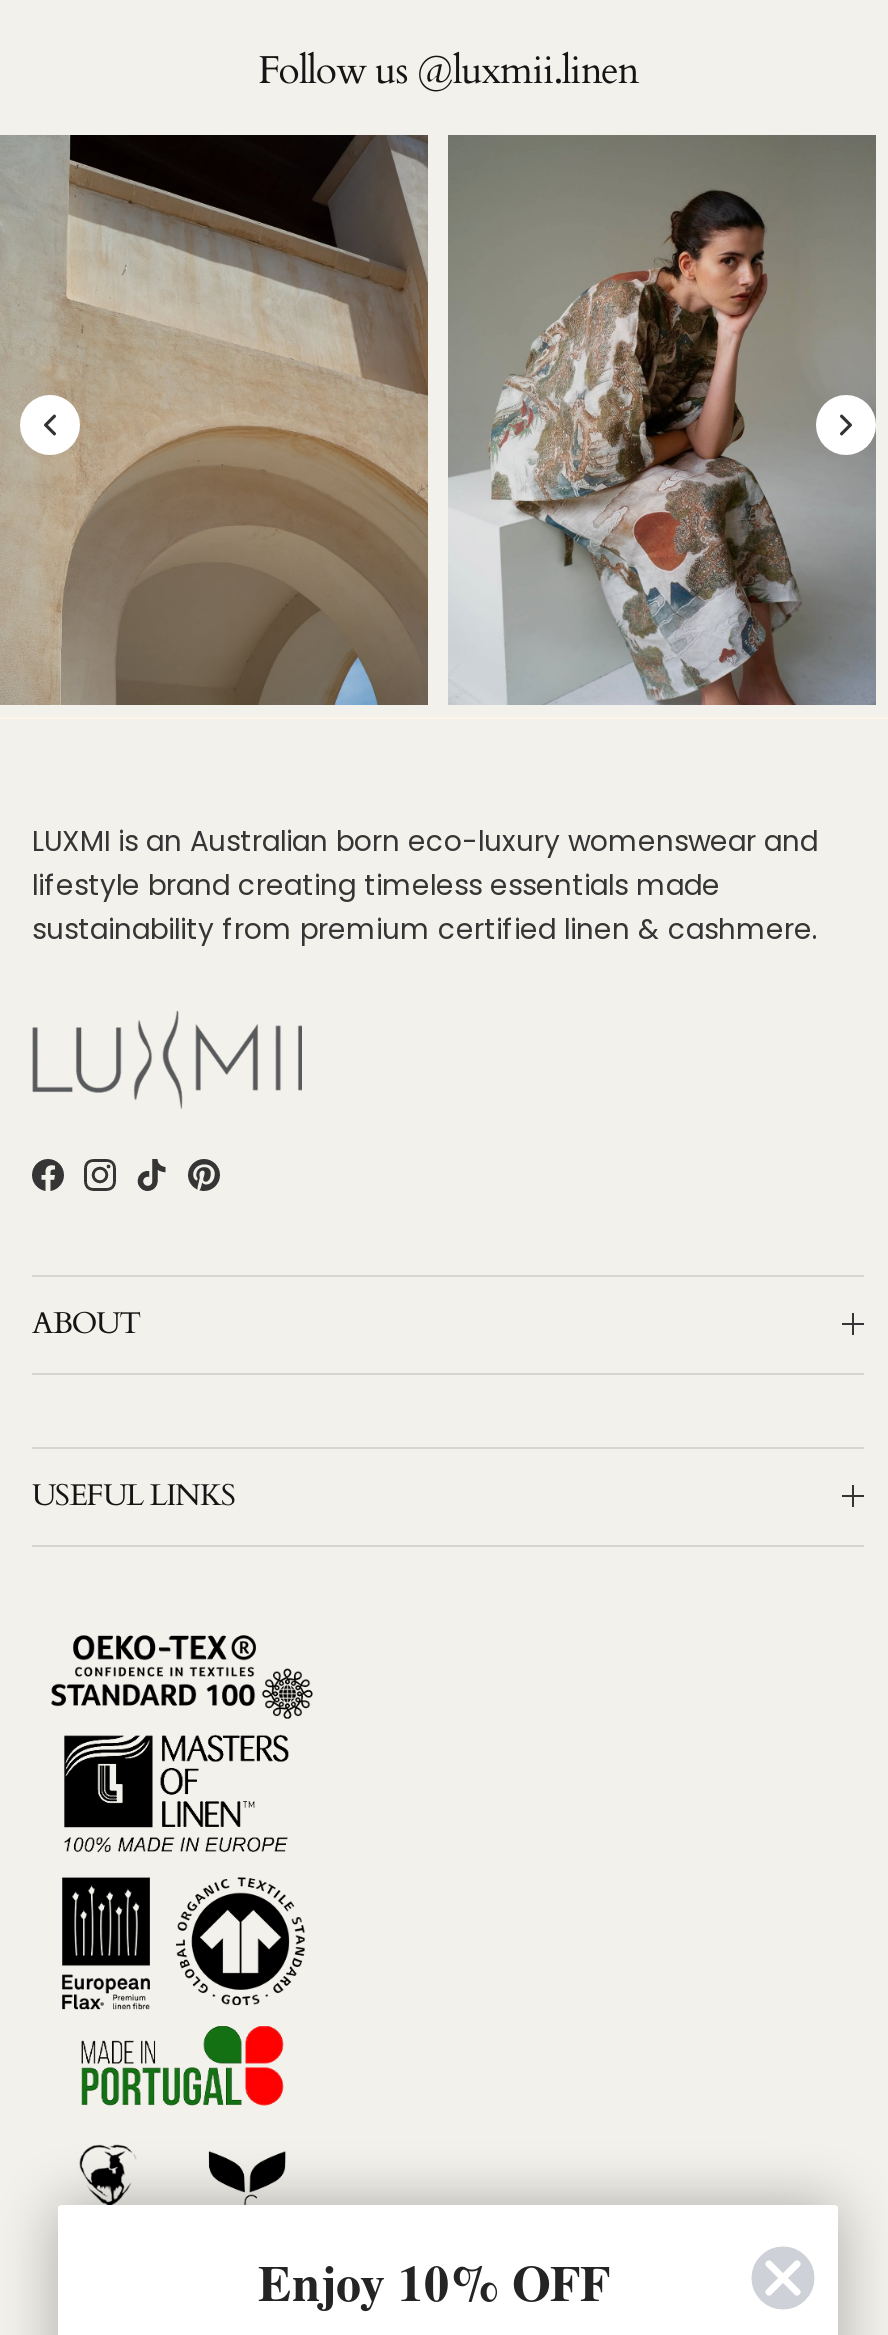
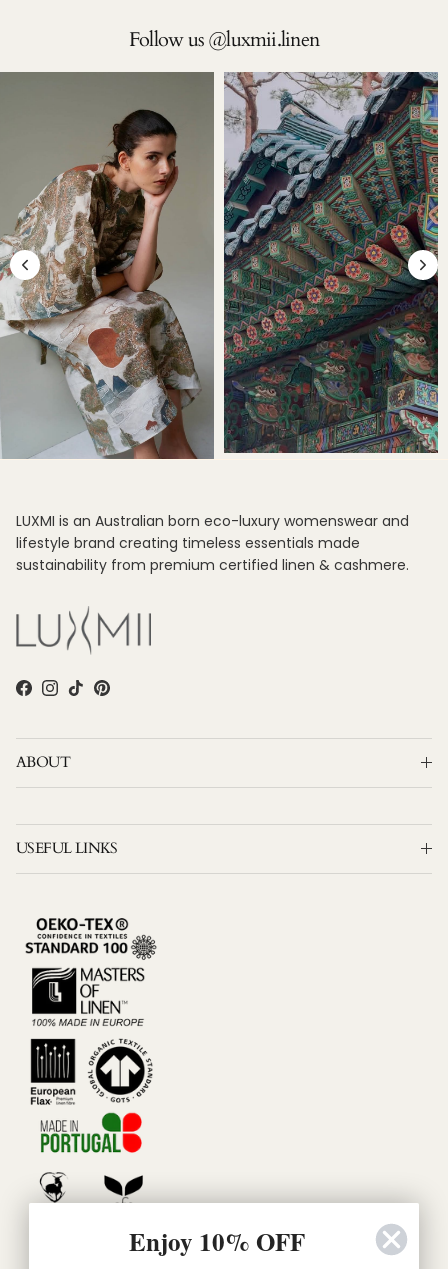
[6,136,426,718] [image] -> [3,72,215,460] [image]
[448,134,876,706] [image] -> [223,72,438,454] [image]

